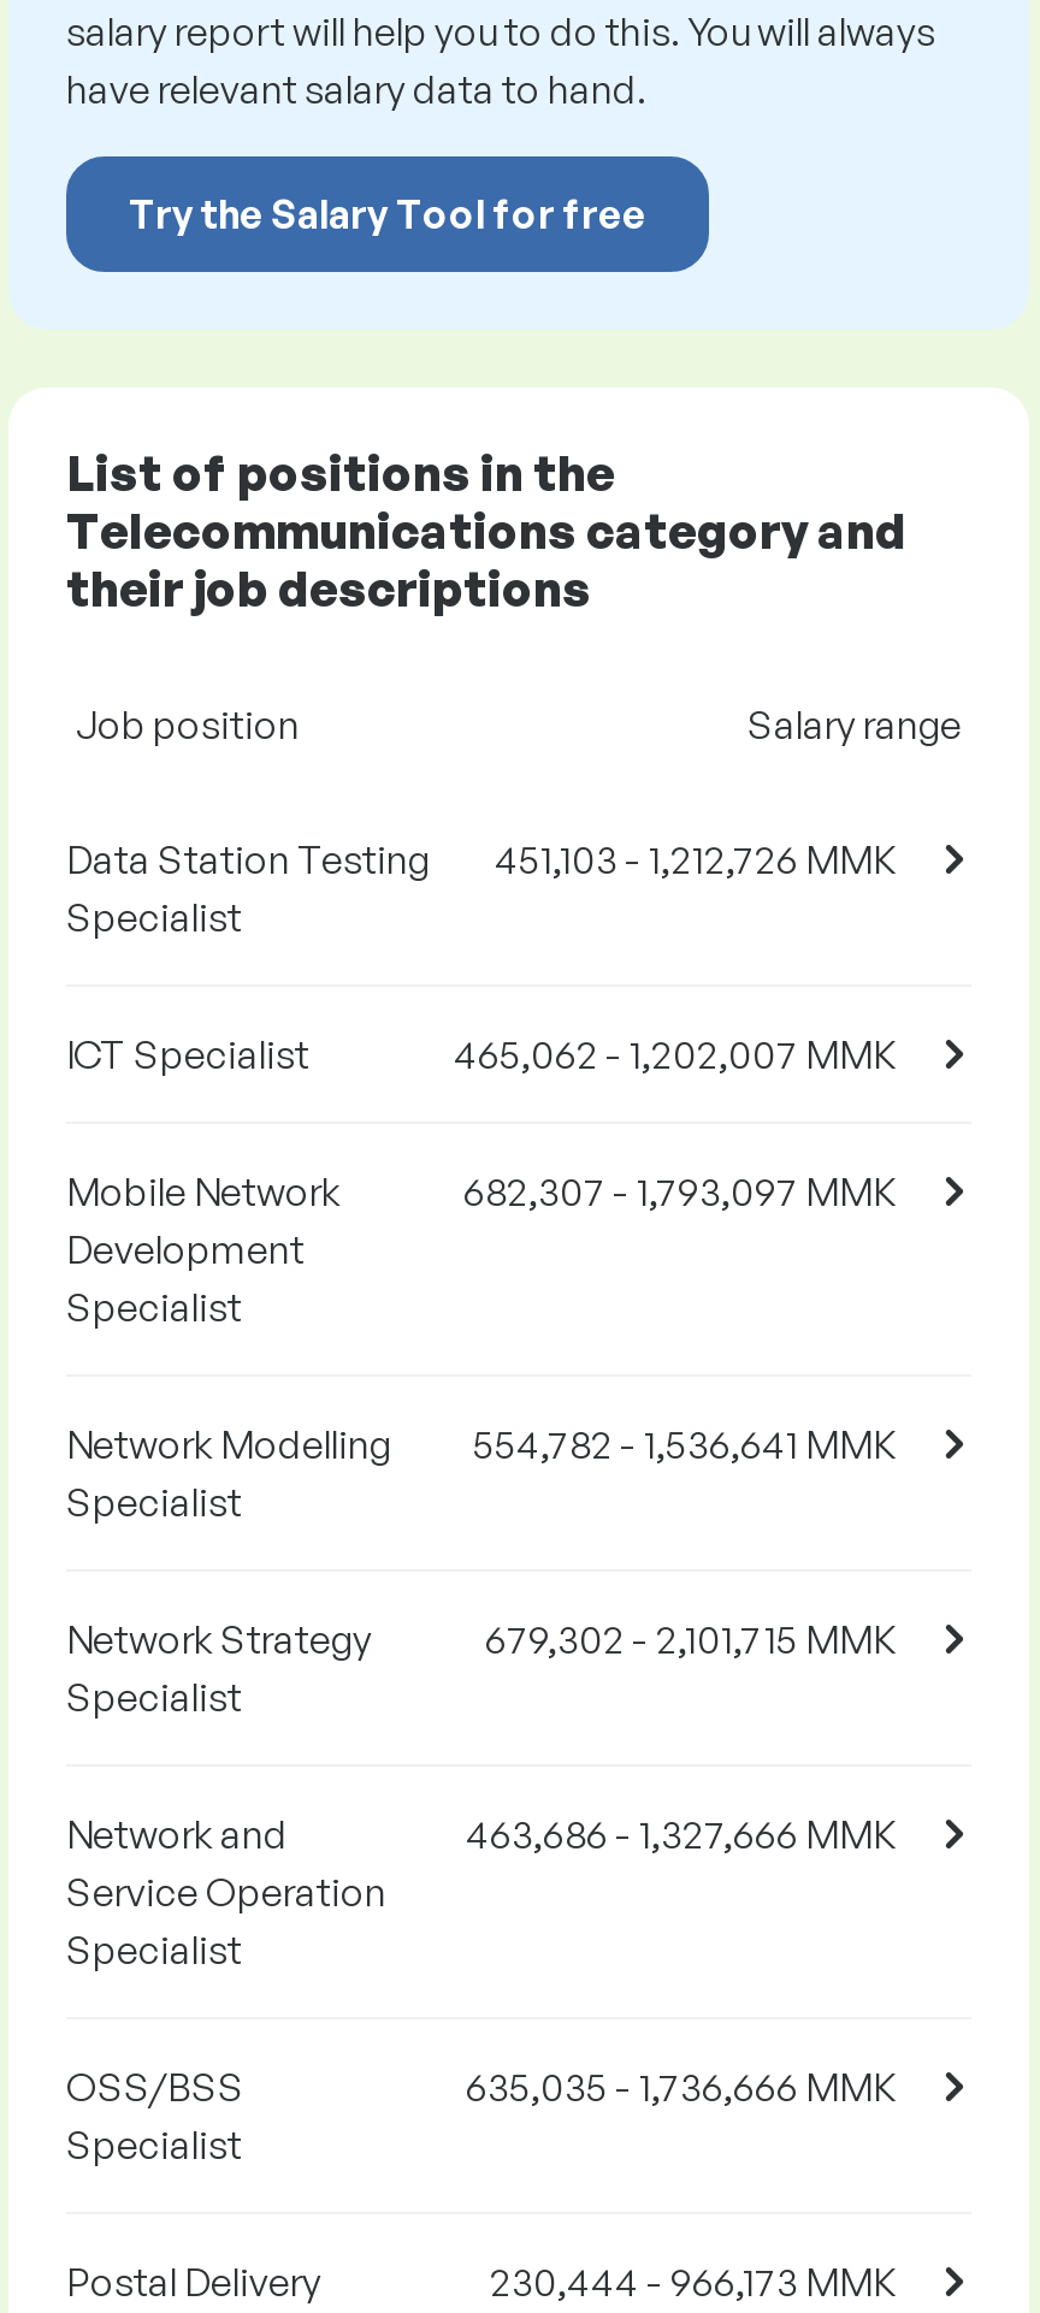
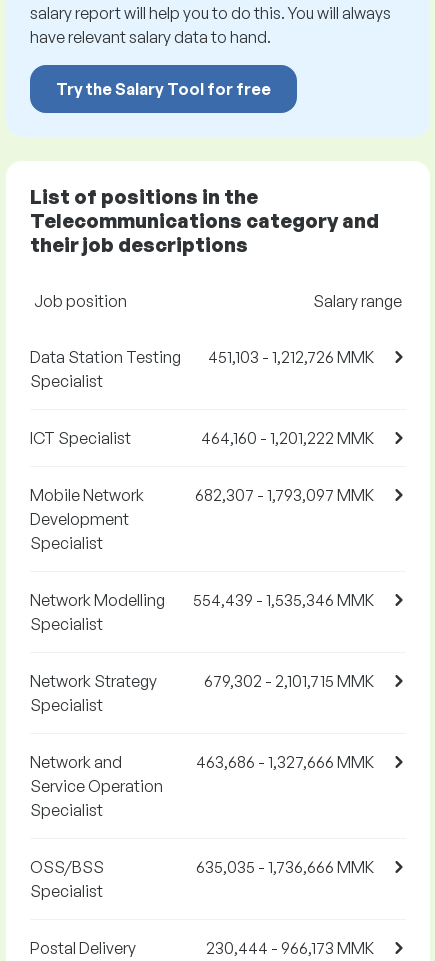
[454,1031,894,1079] 465,062 - 1,202,007 MMK -> [201,428,374,448] 464,160 - 1,201,222 MMK
[66,1421,894,1469] Network Modelling 554,782 - 1,536,641 MMK -> [30,590,374,610] Network Modelling 554,439 - 1,535,346 MMK

